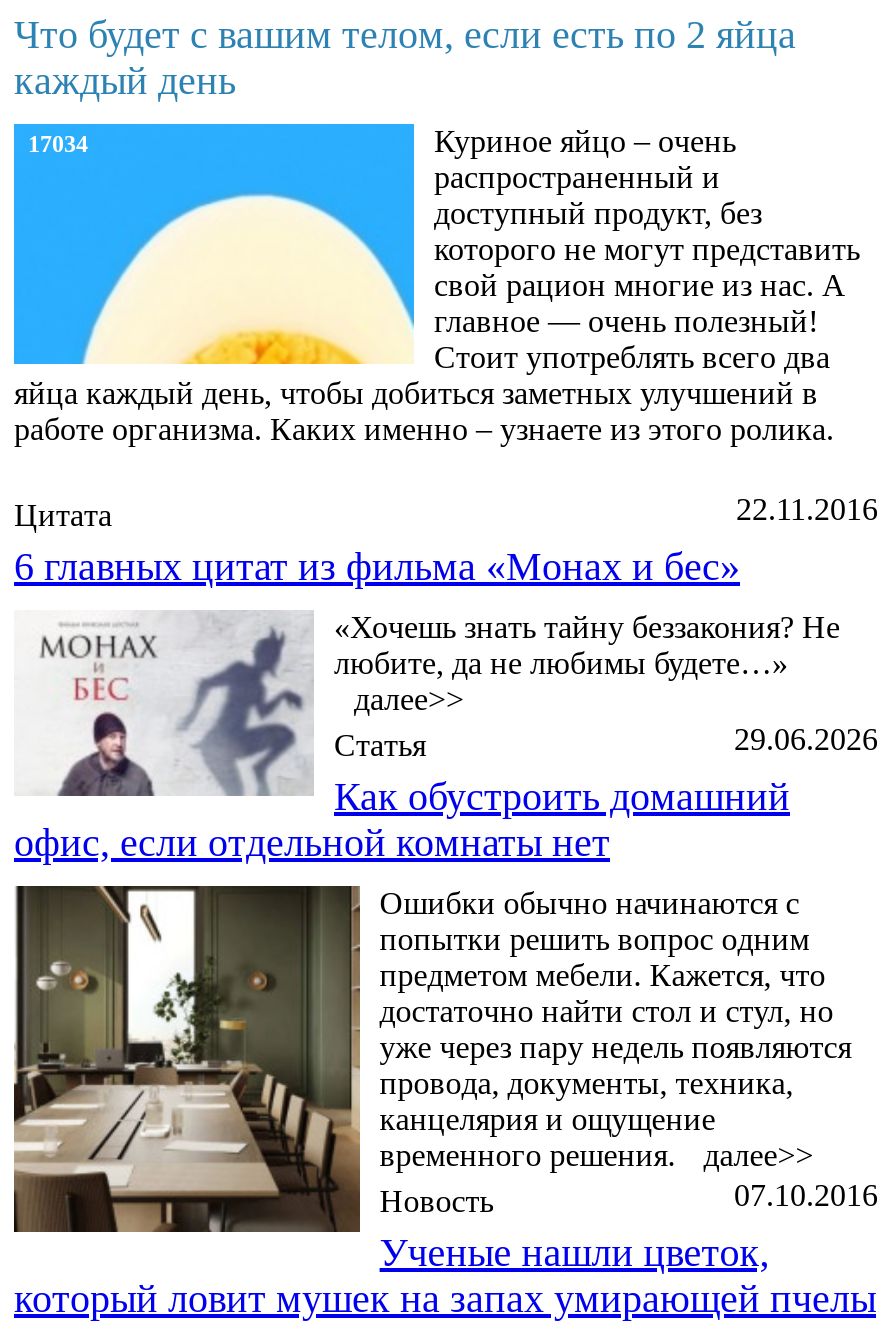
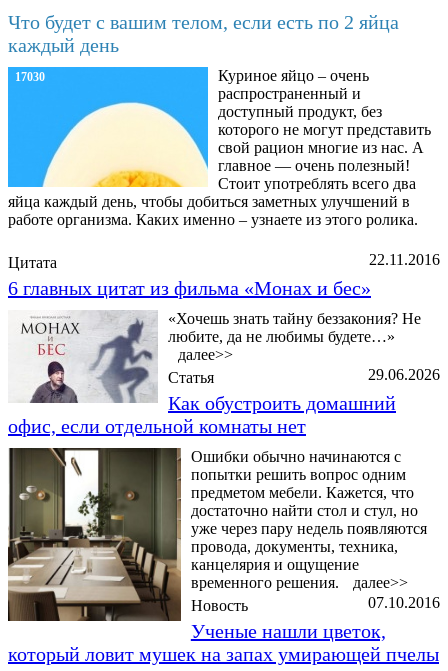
[28,130,88,158] 17034 -> [15,70,45,84] 17030

